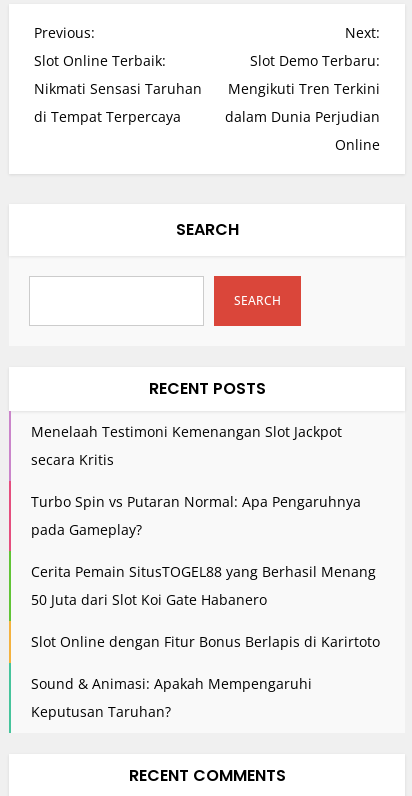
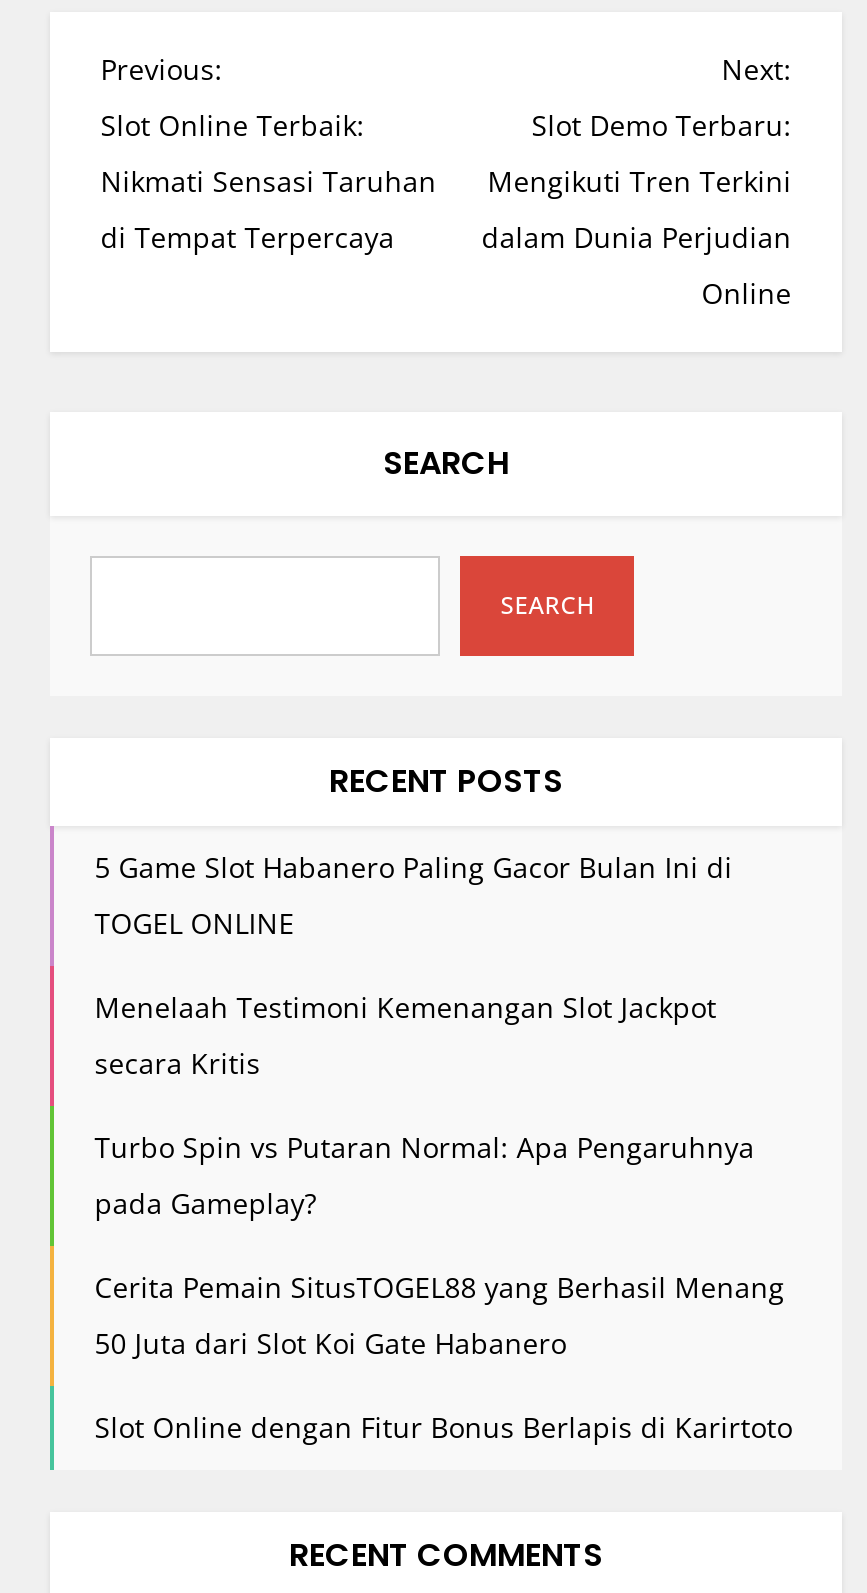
none -> [94,848,732,942] 5 Game Slot Habanero Paling Gacor Bulan Ini di | TOGEL ONLINE
moved [31,422,380,651] -> [94,988,792,1446]: Menelaah Testimoni Kemenangan Slot Jackpot | secara Kritis | Turbo Spin vs Putaran Normal: Apa Pengaruhnya | pada Gameplay? | Cerita Pemain SitusTOGEL88 yang Berhasil Menang | 50 Juta dari Slot Koi Gate Habanero | Slot Online dengan Fitur Bonus Berlapis di Karirtoto
[31,674,312,721] Sound & Animasi: Apakah Mempengaruhi | Keputusan Taruhan? -> none

